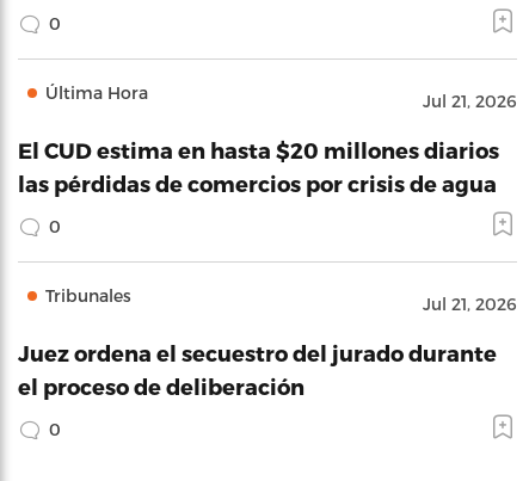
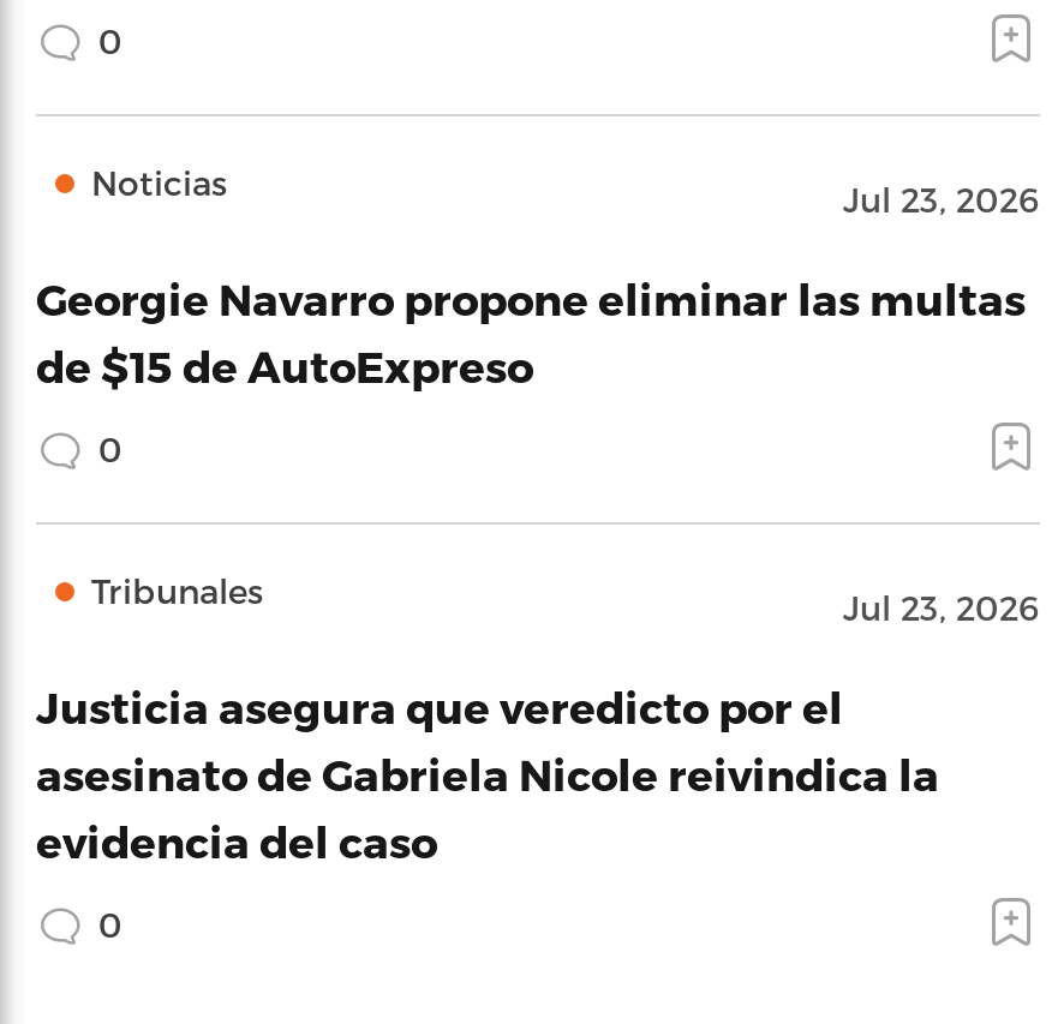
[45,82,517,111] Última Hora | Jul 21, 2026 -> [91,161,1040,218] Noticias | Jul 23, 2026
[18,137,499,196] El CUD estima en hasta $20 millones diarios | las pérdidas de comercios por crisis de agua -> [36,271,1026,389] Georgie Navarro propone eliminar las multas | de $15 de AutoExpreso
[423,294,517,314] Jul 21, 2026 -> [843,586,1040,627] Jul 23, 2026
[18,340,497,399] Juez ordena el secuestro del jurado durante | el proceso de deliberación -> [36,679,939,864] Justicia asegura que veredicto por el | asesinato de Gabriela Nicole reivindica la | evidencia del caso

